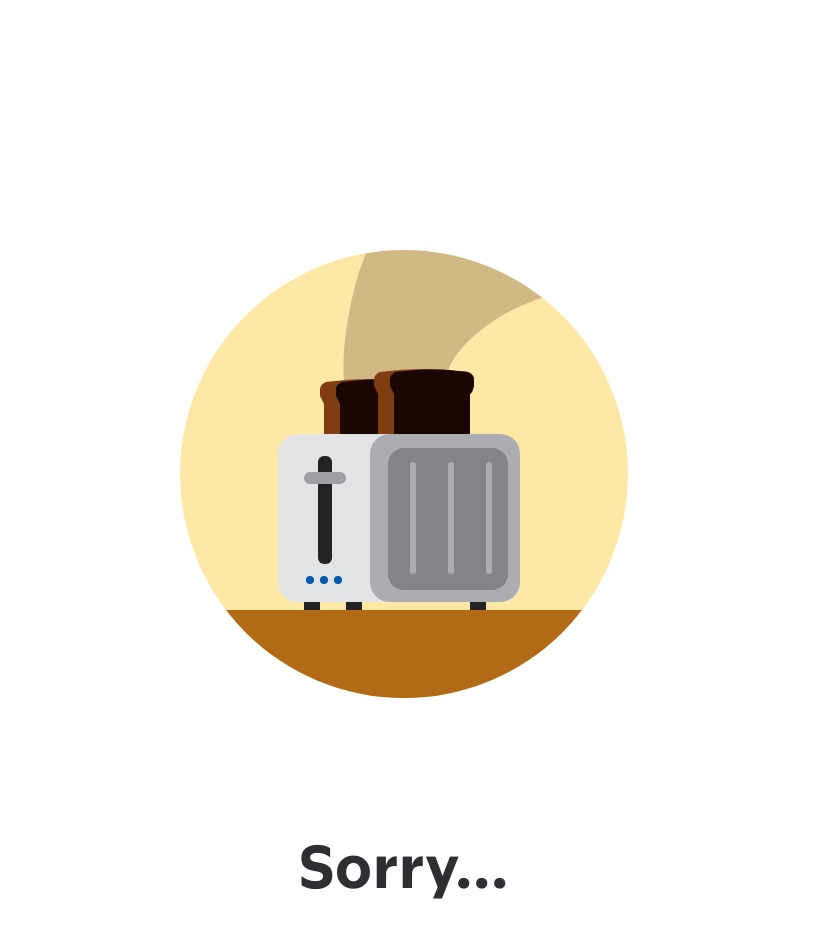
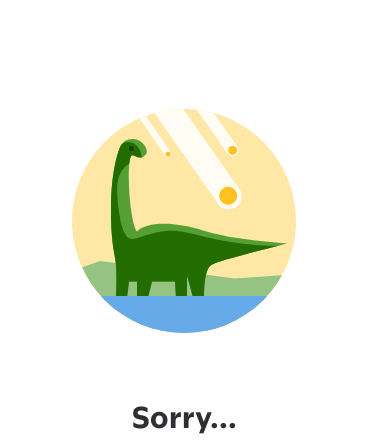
[202,250,604,700] [image] -> [82,110,286,334] [image]

